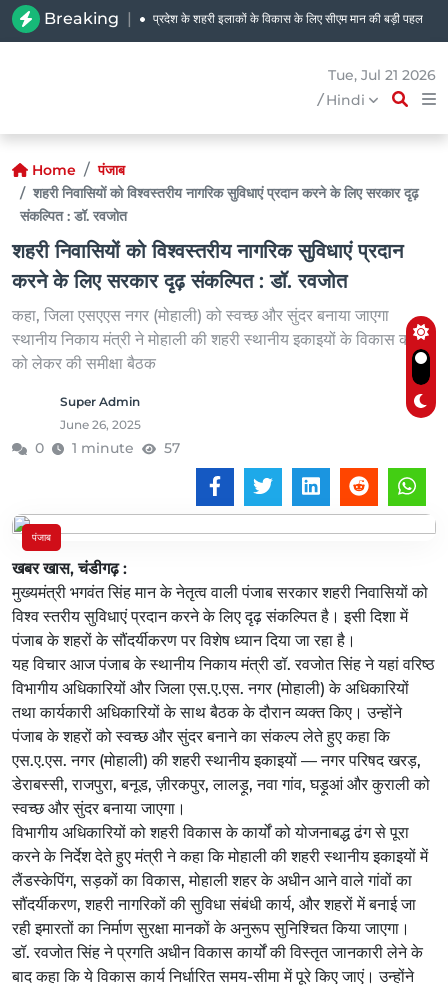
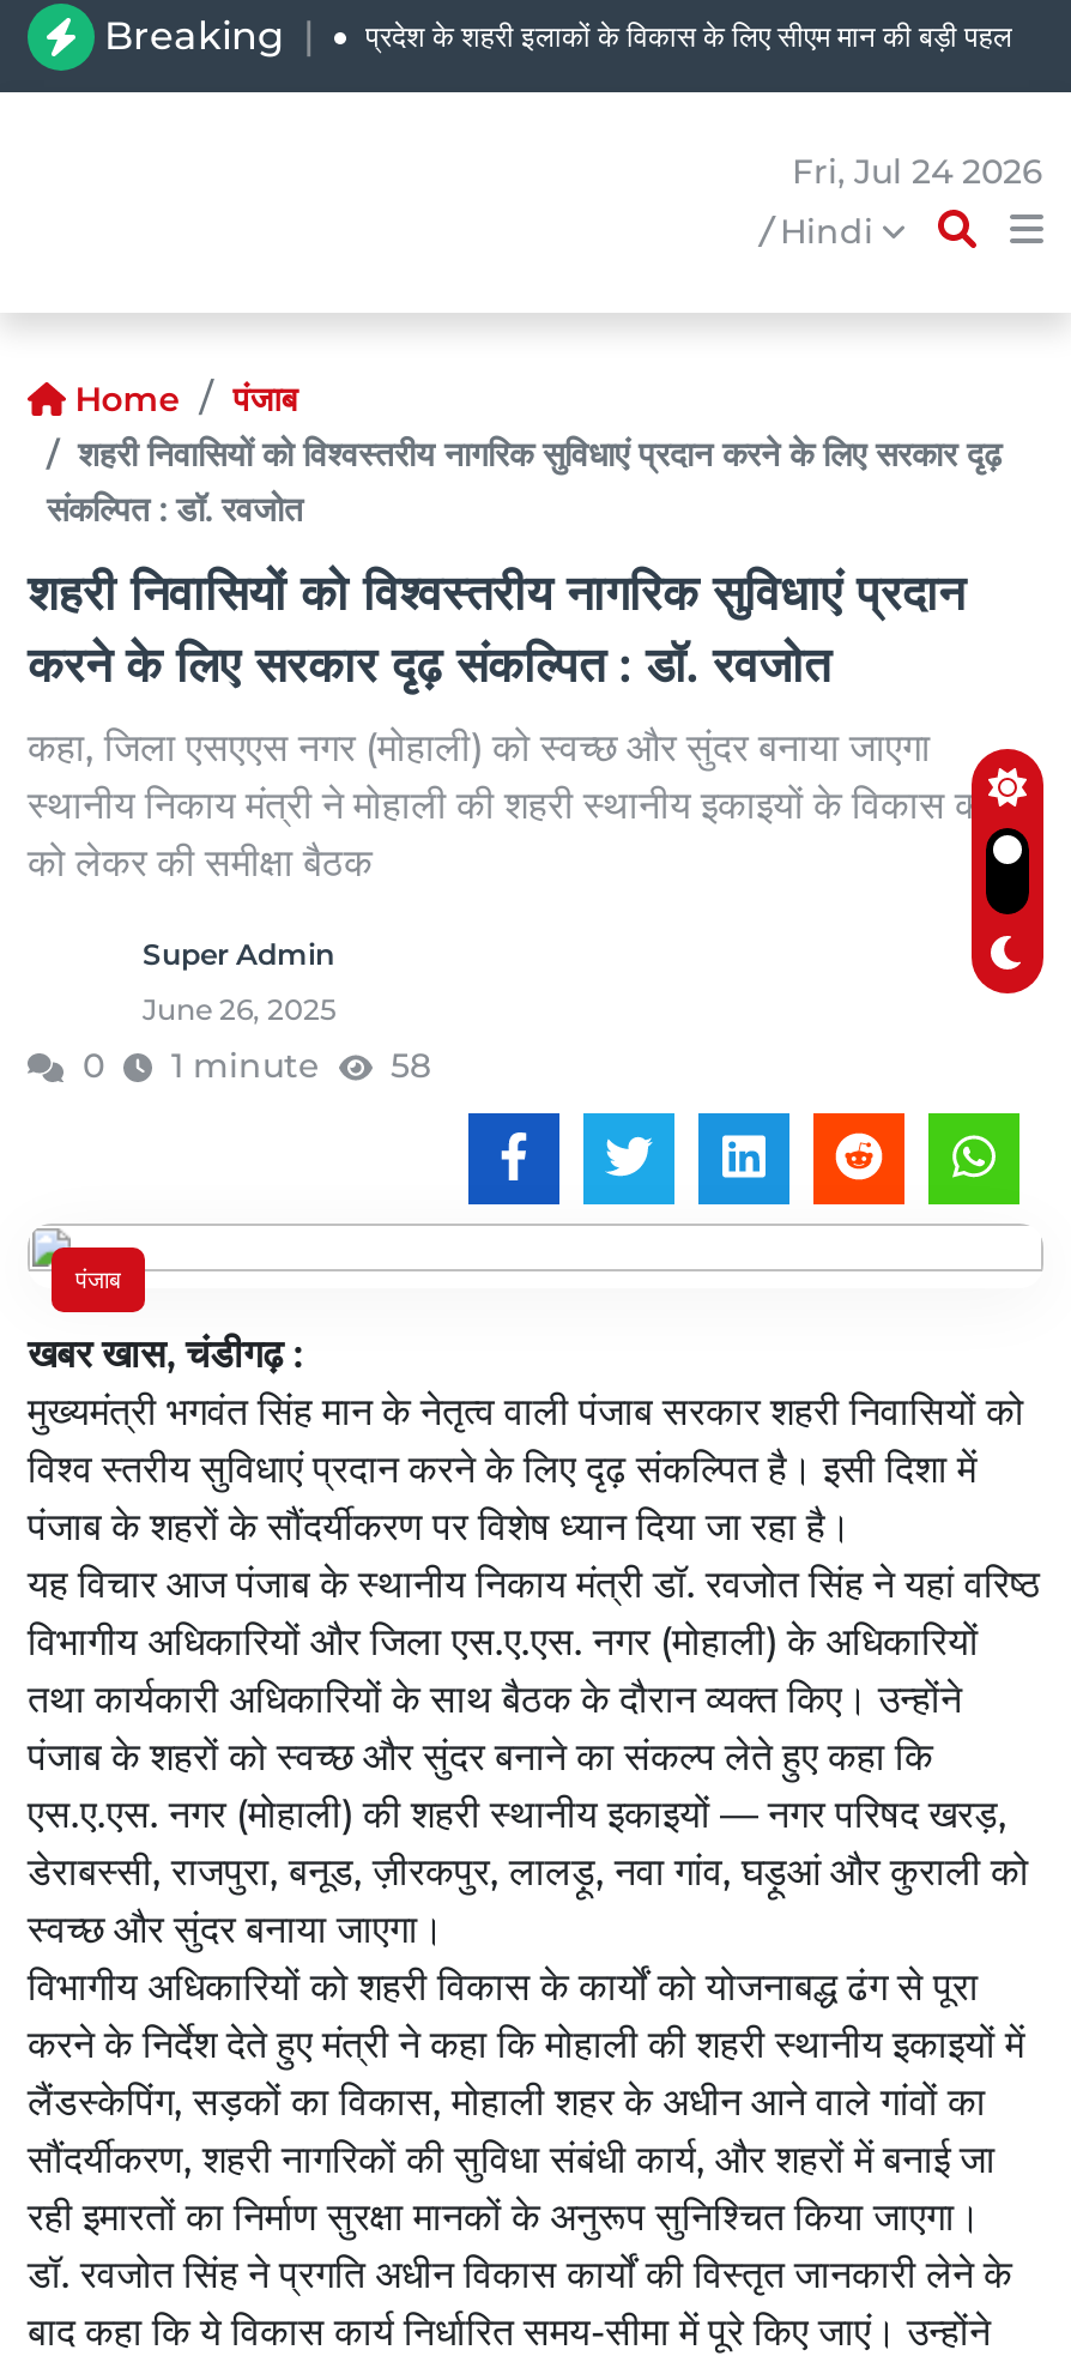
[328,66,436,84] Tue, Jul 21 2026 -> [792,150,1043,193] Fri, Jul 24 2026
[163,439,179,457] 57 -> [391,1044,431,1087] 58

